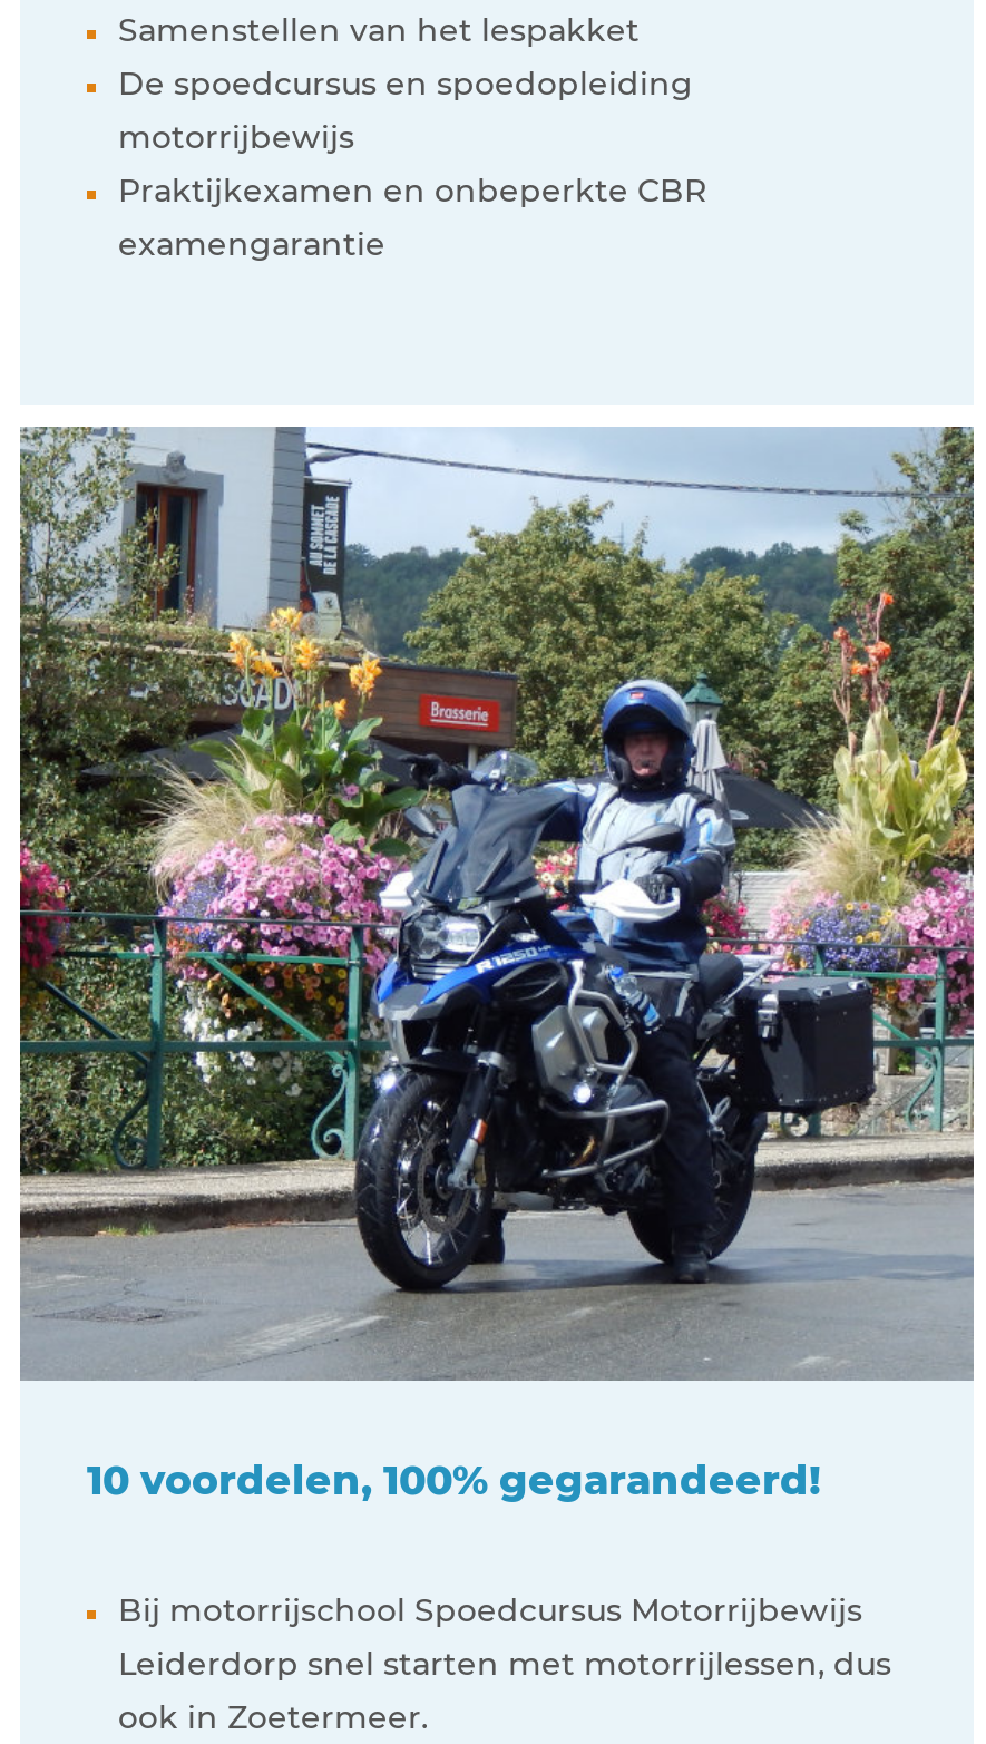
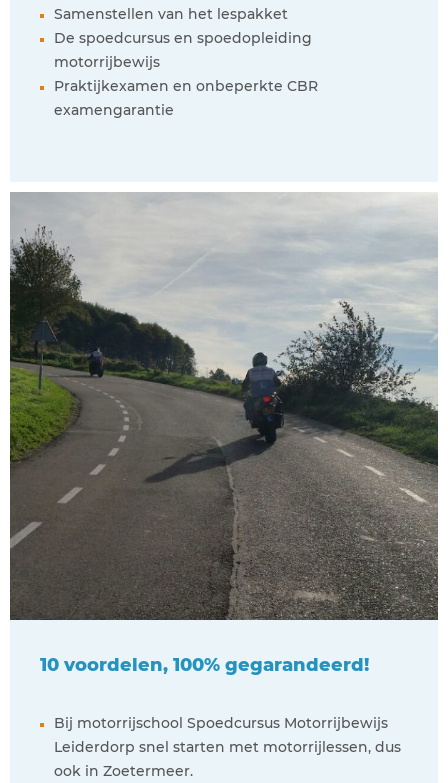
[18,425,976,1381] [image] -> [9,192,439,620] [image]

